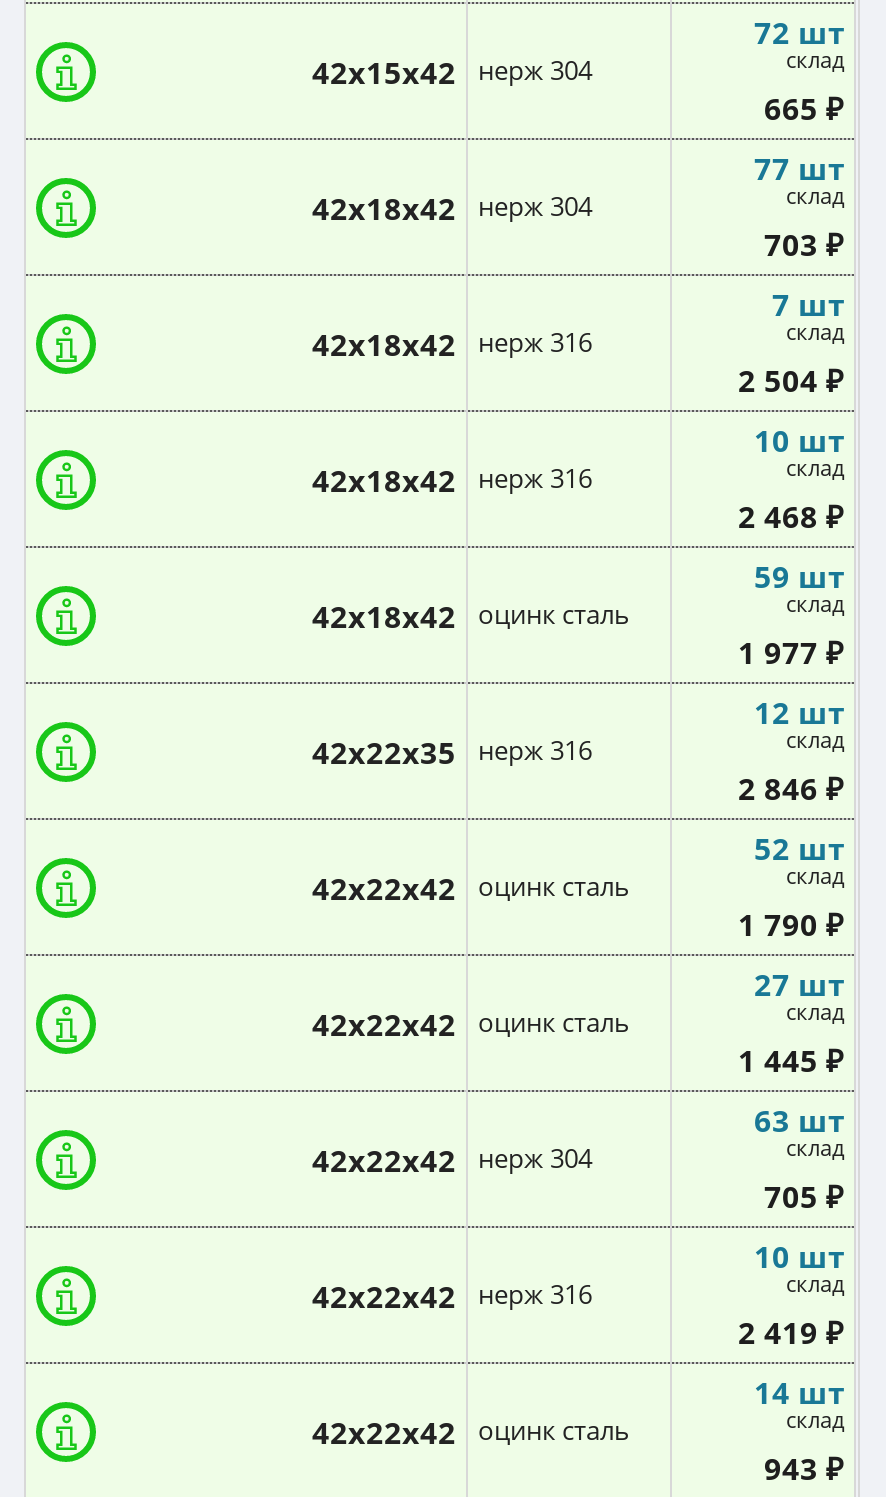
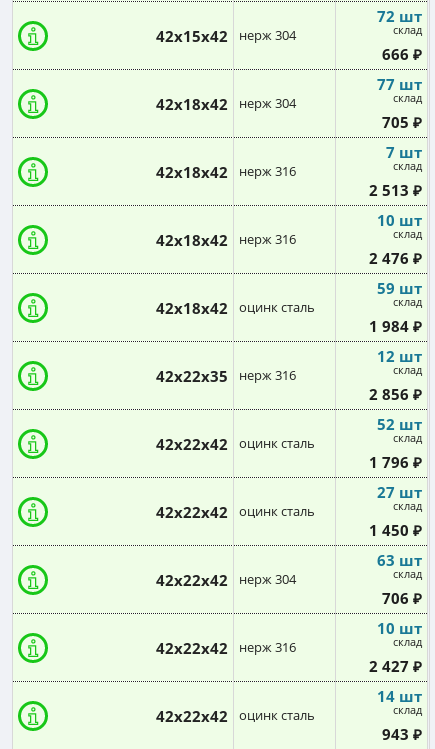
[764,88,844,128] 665 ₽ -> [382,44,422,64] 666 ₽
[764,224,844,264] 703 ₽ -> [382,112,422,132] 705 ₽
[738,360,844,400] 2 504 ₽ -> [369,180,422,200] 2 513 ₽
[738,496,844,536] 2 468 ₽ -> [369,248,422,268] 2 476 ₽
[738,632,844,672] 1 977 ₽ -> [369,316,422,336] 1 984 ₽
[738,768,844,808] 2 846 ₽ -> [369,384,422,404] 2 856 ₽
[738,904,844,944] 1 790 ₽ -> [369,452,422,472] 1 796 ₽
[738,1040,844,1080] 1 445 ₽ -> [369,520,422,540] 1 450 ₽
[764,1176,844,1216] 705 ₽ -> [382,588,422,608] 706 ₽
[738,1312,844,1352] 2 419 ₽ -> [369,656,422,676] 2 427 ₽

